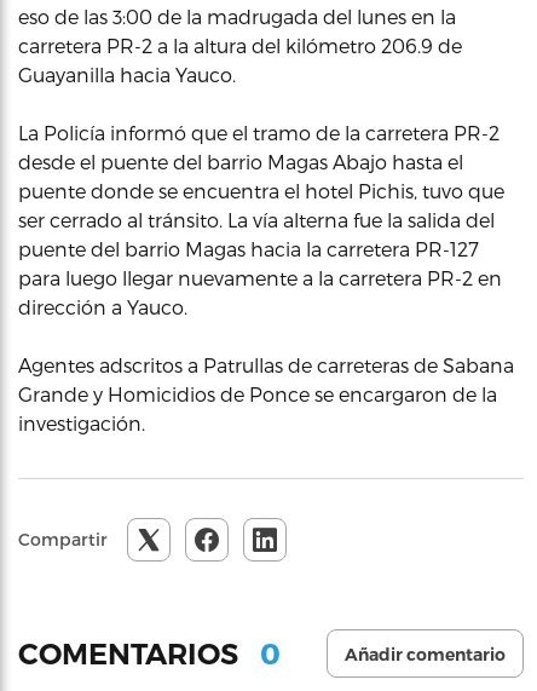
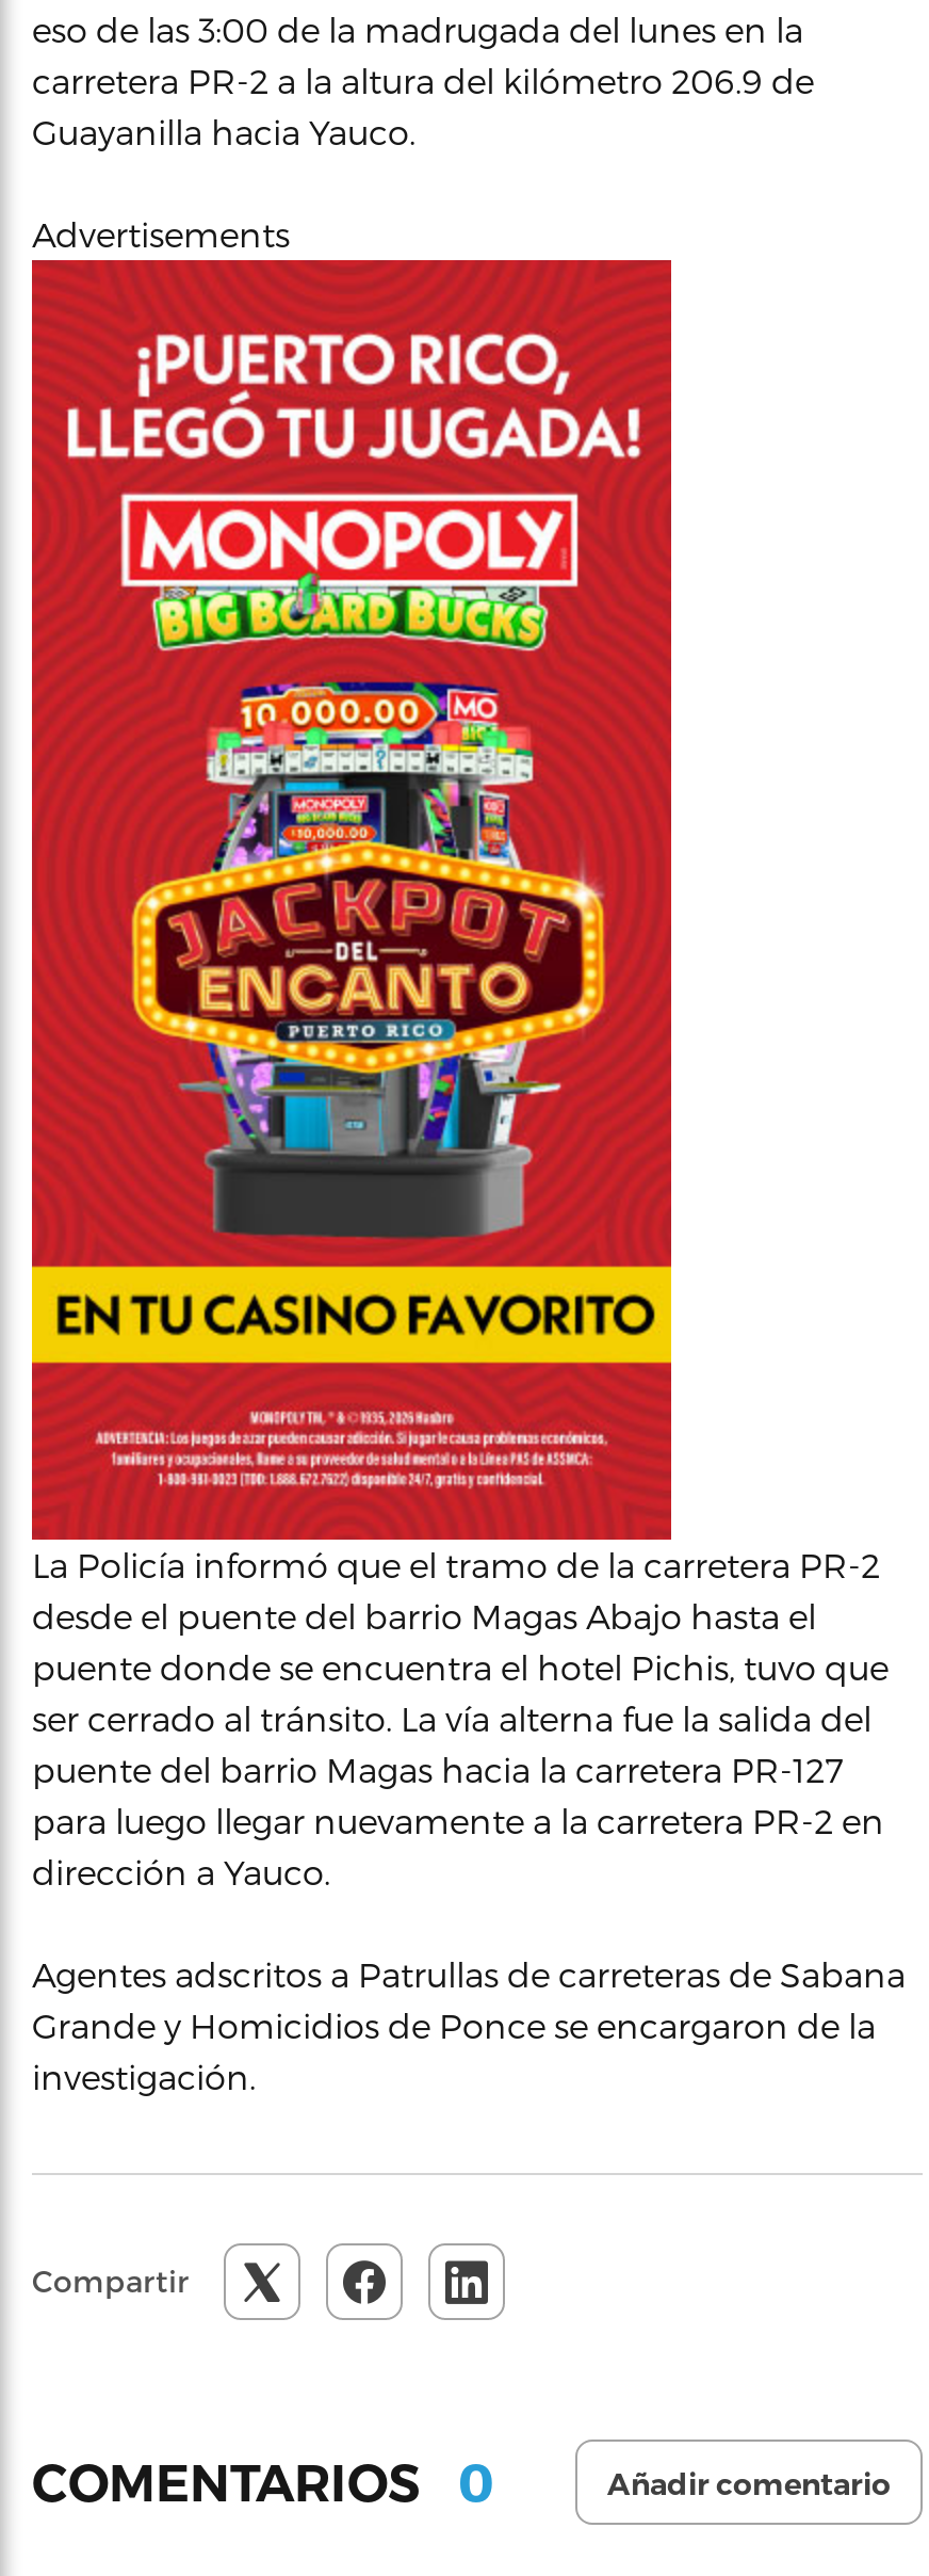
none -> [30,258,673,1540] [image]
none -> [32,213,290,254] Advertisements

